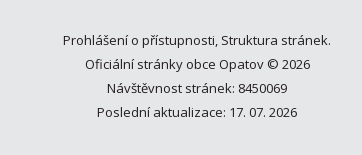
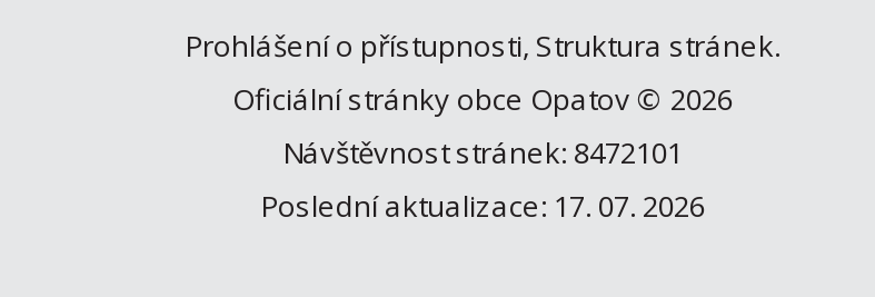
[107,79,287,97] Návštěvnost stránek: 8450069 -> [282,131,683,172] Návštěvnost stránek: 8472101

